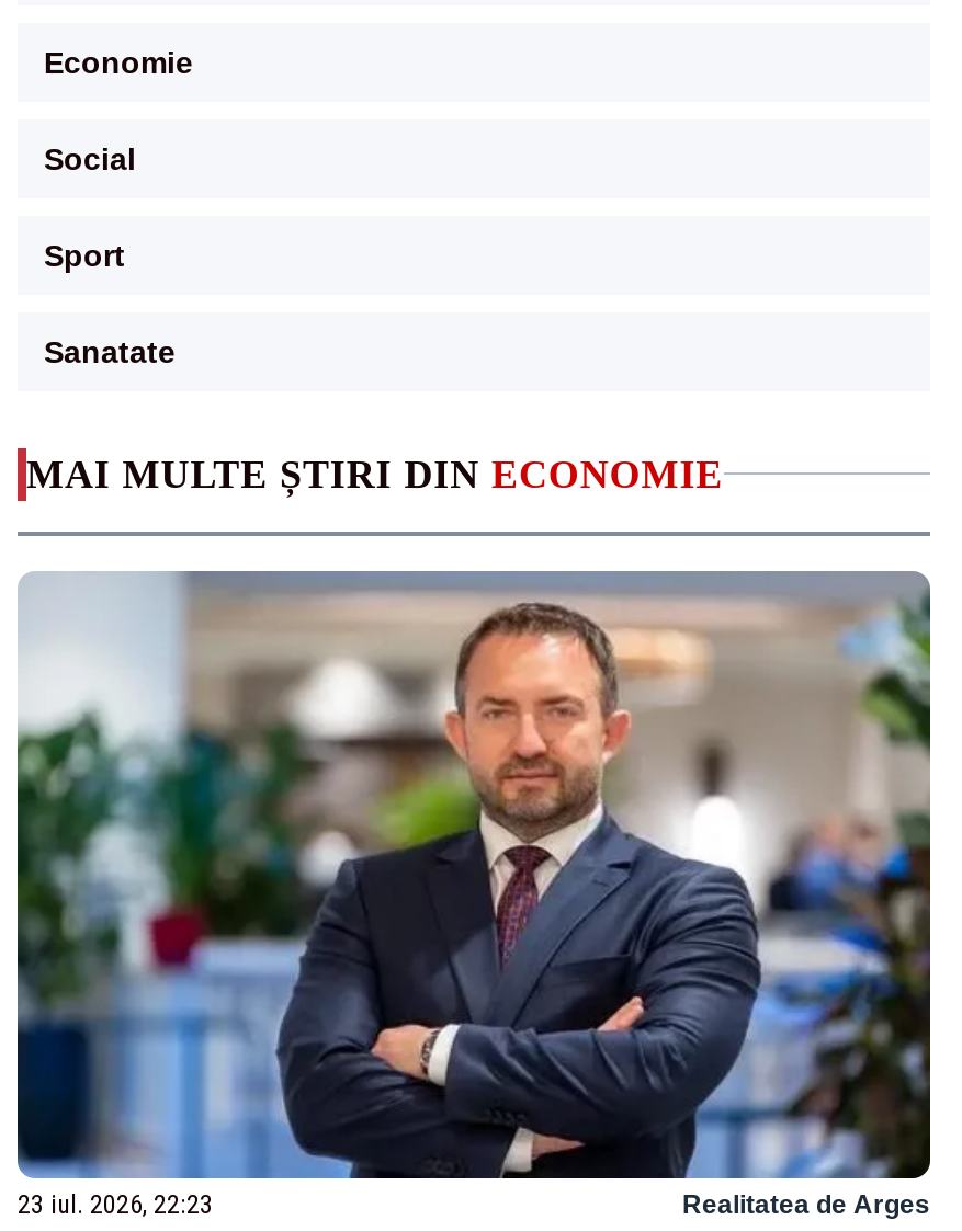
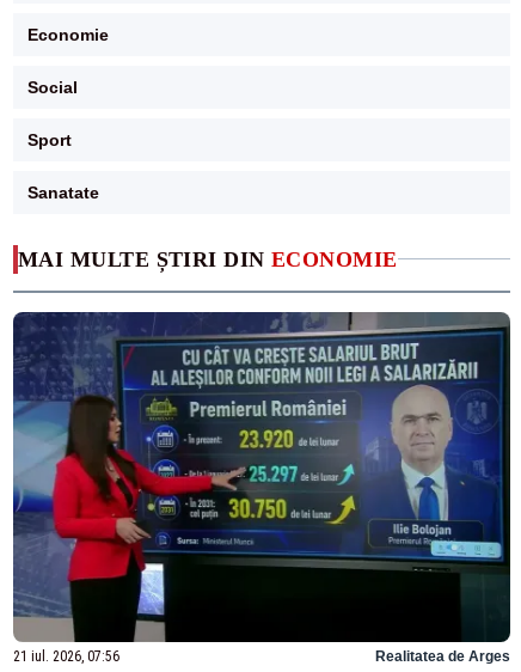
[15,571,932,1220] [image] | 23 iul. 2026, 22:23 -> [12,312,510,665] [image] | 21 iul. 2026, 07:56

